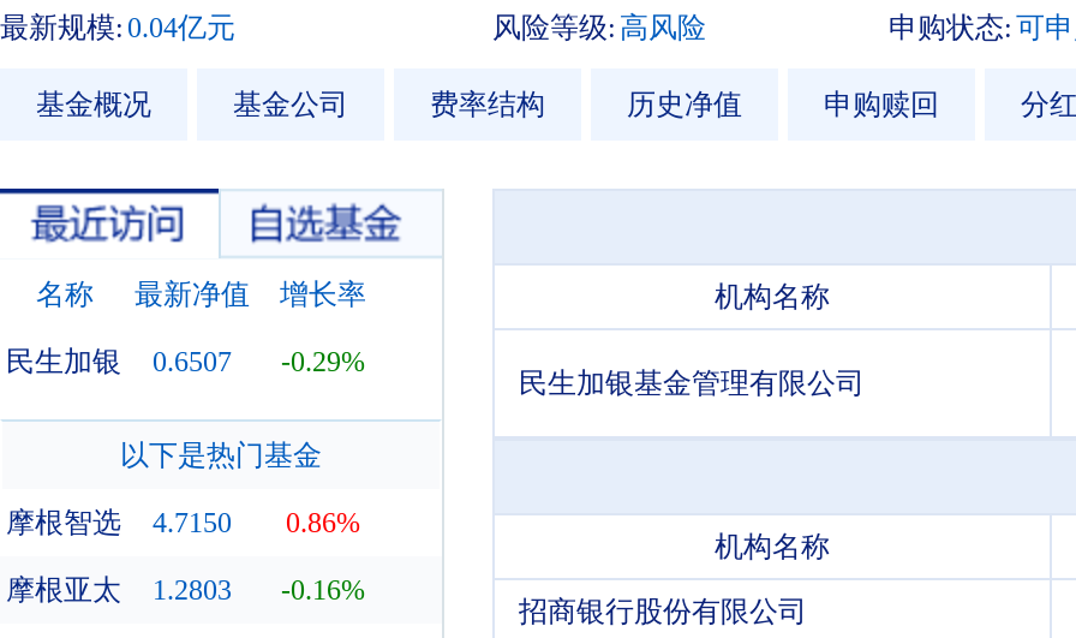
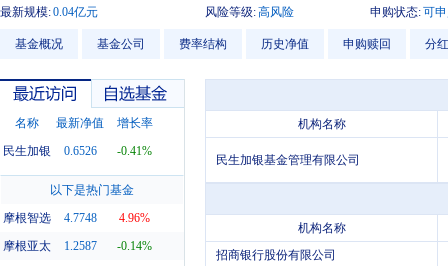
[153,345,232,378] 0.6507 -> [63,144,96,158] 0.6526
[281,345,365,378] -0.29% -> [117,144,152,158] -0.41%
[153,506,232,539] 4.7150 -> [63,211,96,225] 4.7748
[286,506,360,539] 0.86% -> [119,211,150,225] 4.96%
[153,573,232,607] 1.2803 -> [63,239,96,253] 1.2587
[281,573,365,607] -0.16% -> [117,239,152,253] -0.14%

